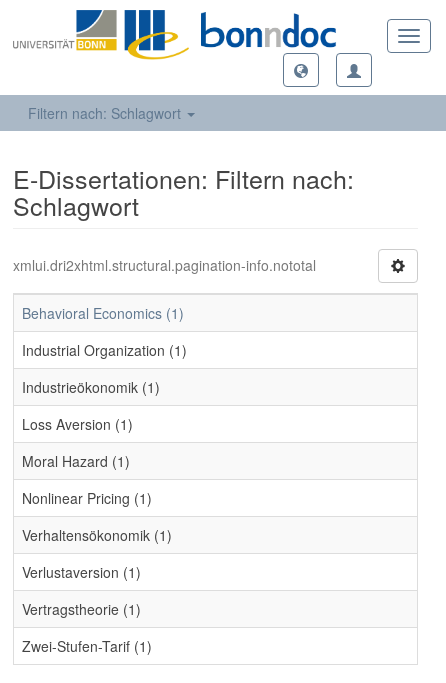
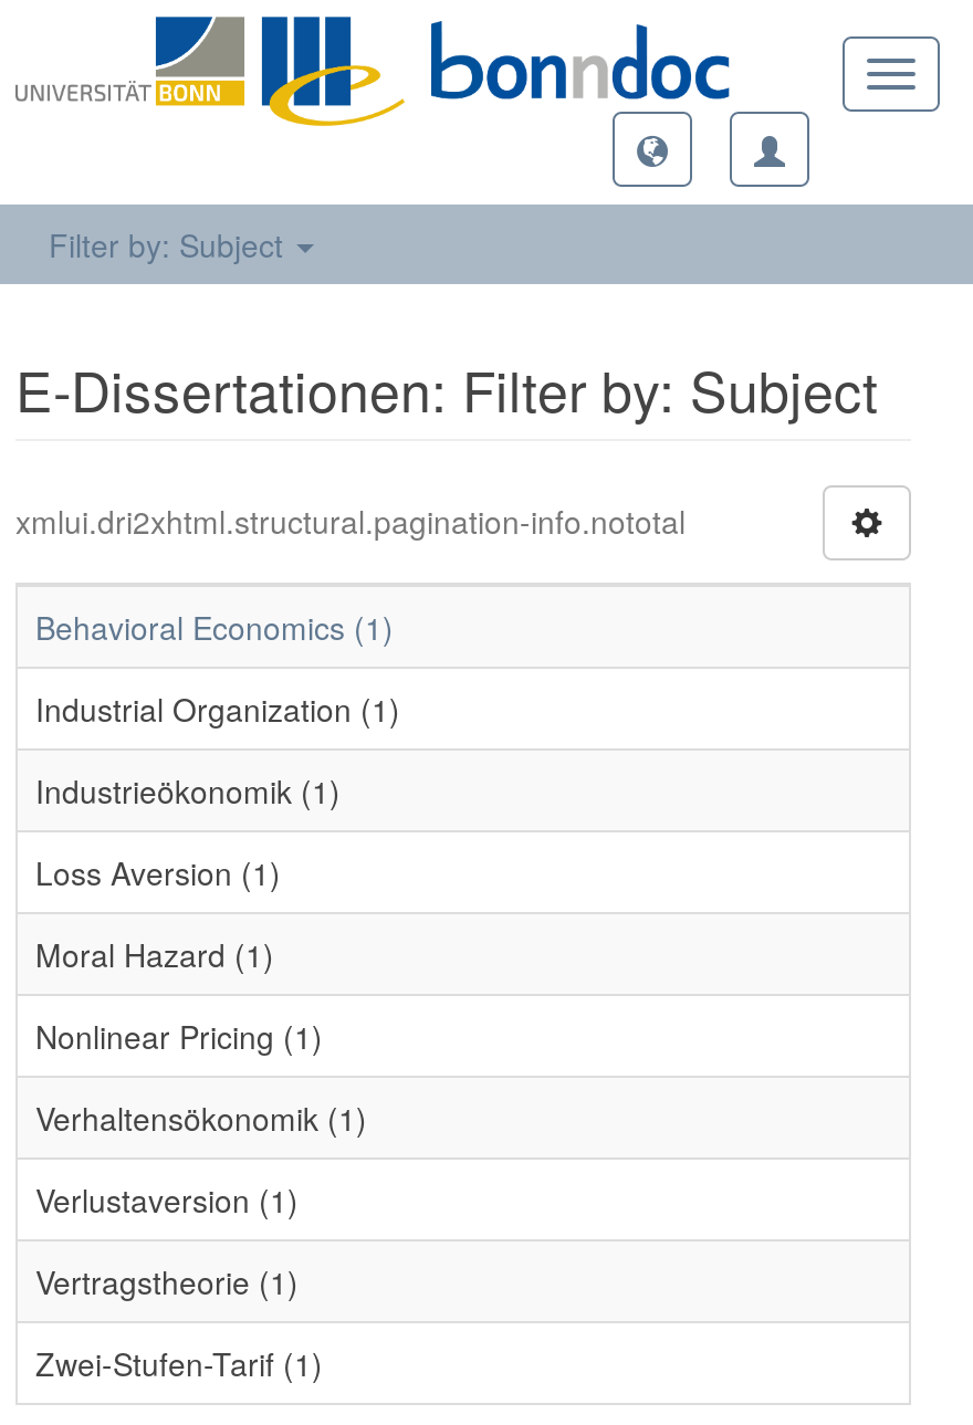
[28,103,185,123] Filtern nach: Schlagwort -> [49,222,292,266] Filter by: Subject
[13,160,354,223] E-Dissertationen: Filtern nach: | Schlagwort -> [15,348,878,428] E-Dissertationen: Filter by: Subject

